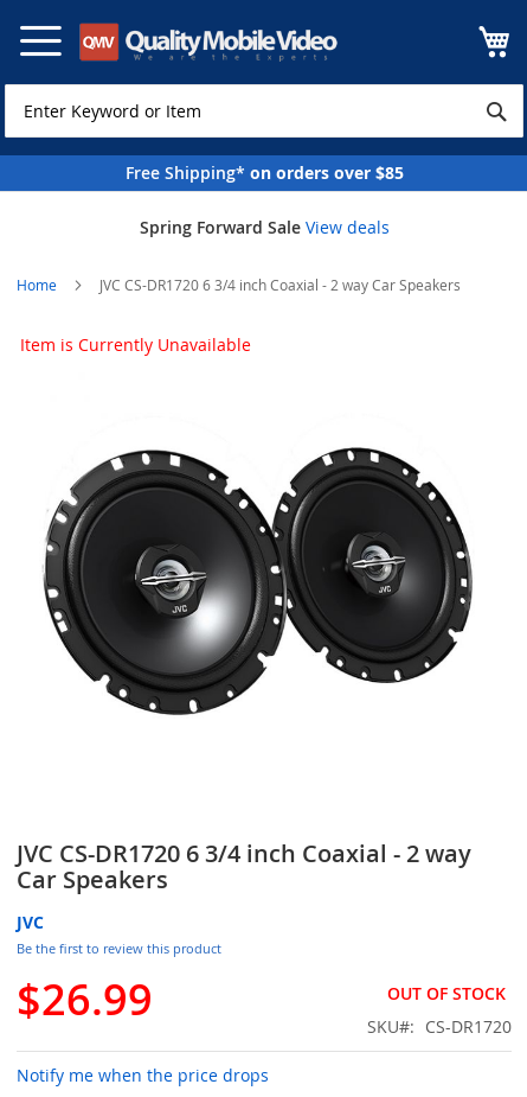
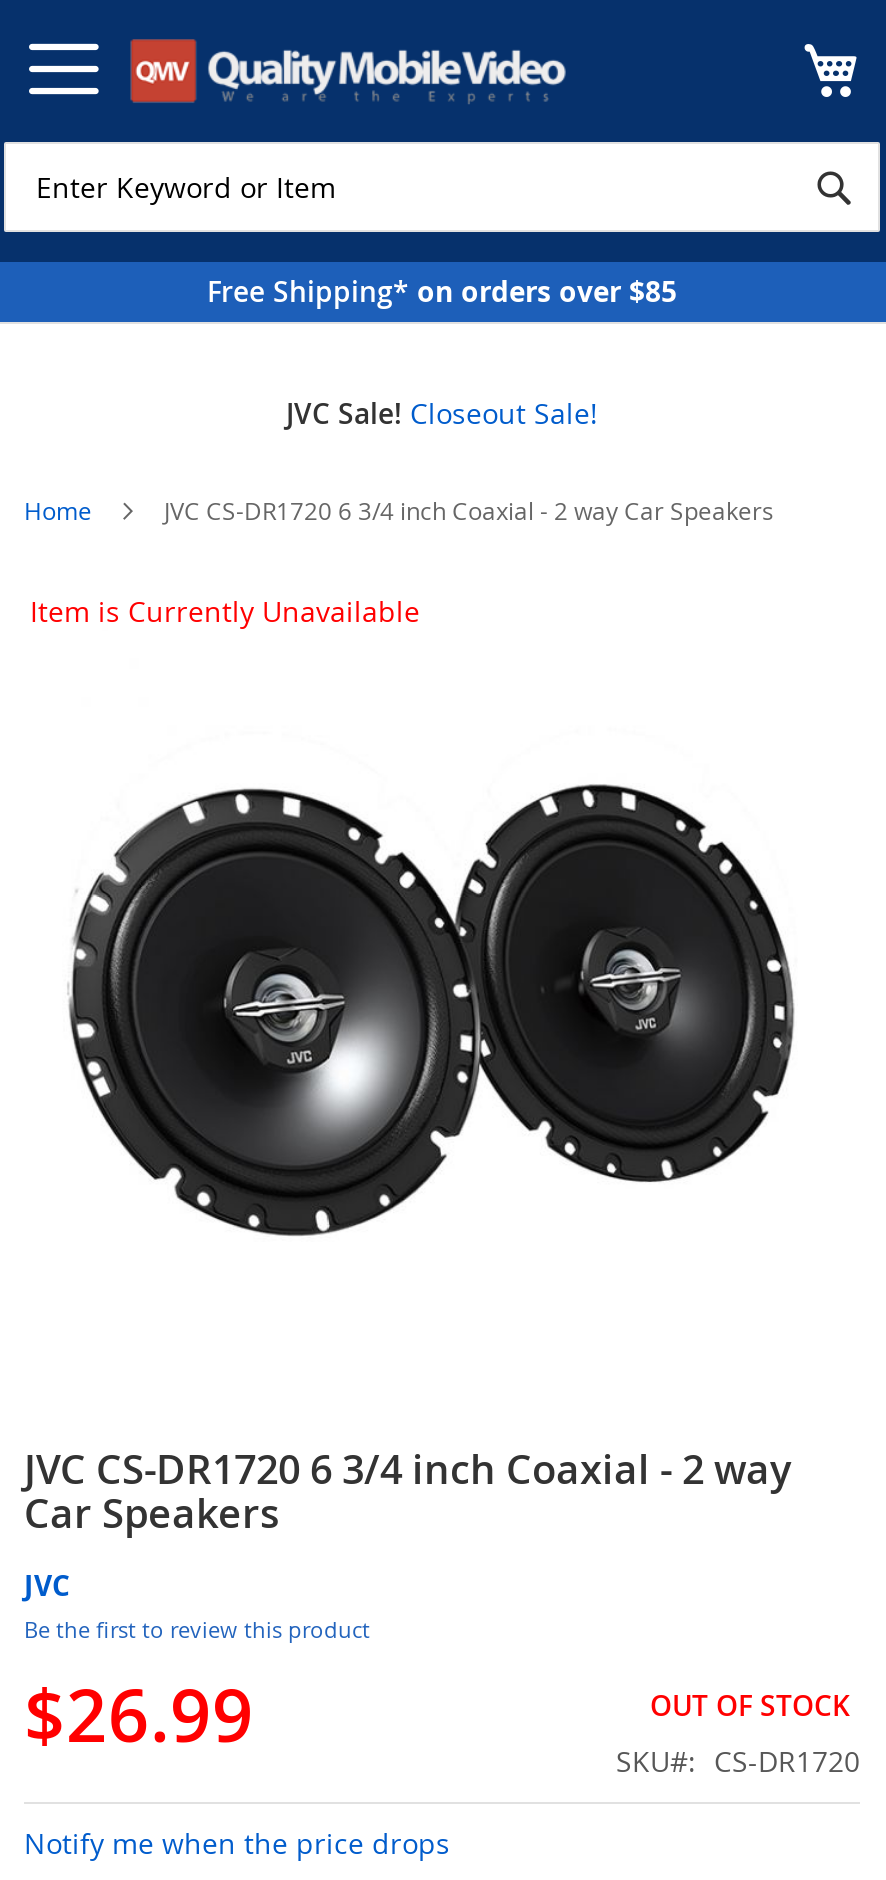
[139,216,389,239] Spring Forward Sale View deals -> [286,394,598,432] JVC Sale! Closeout Sale!

